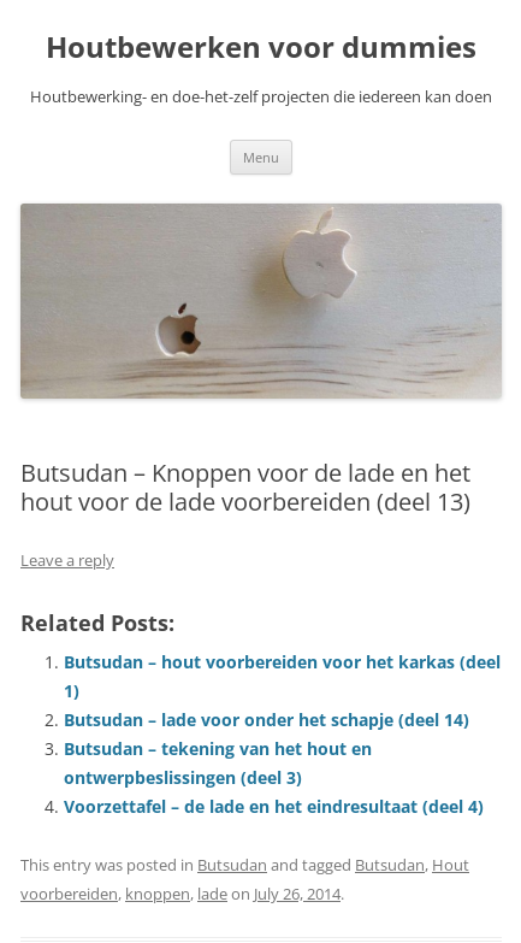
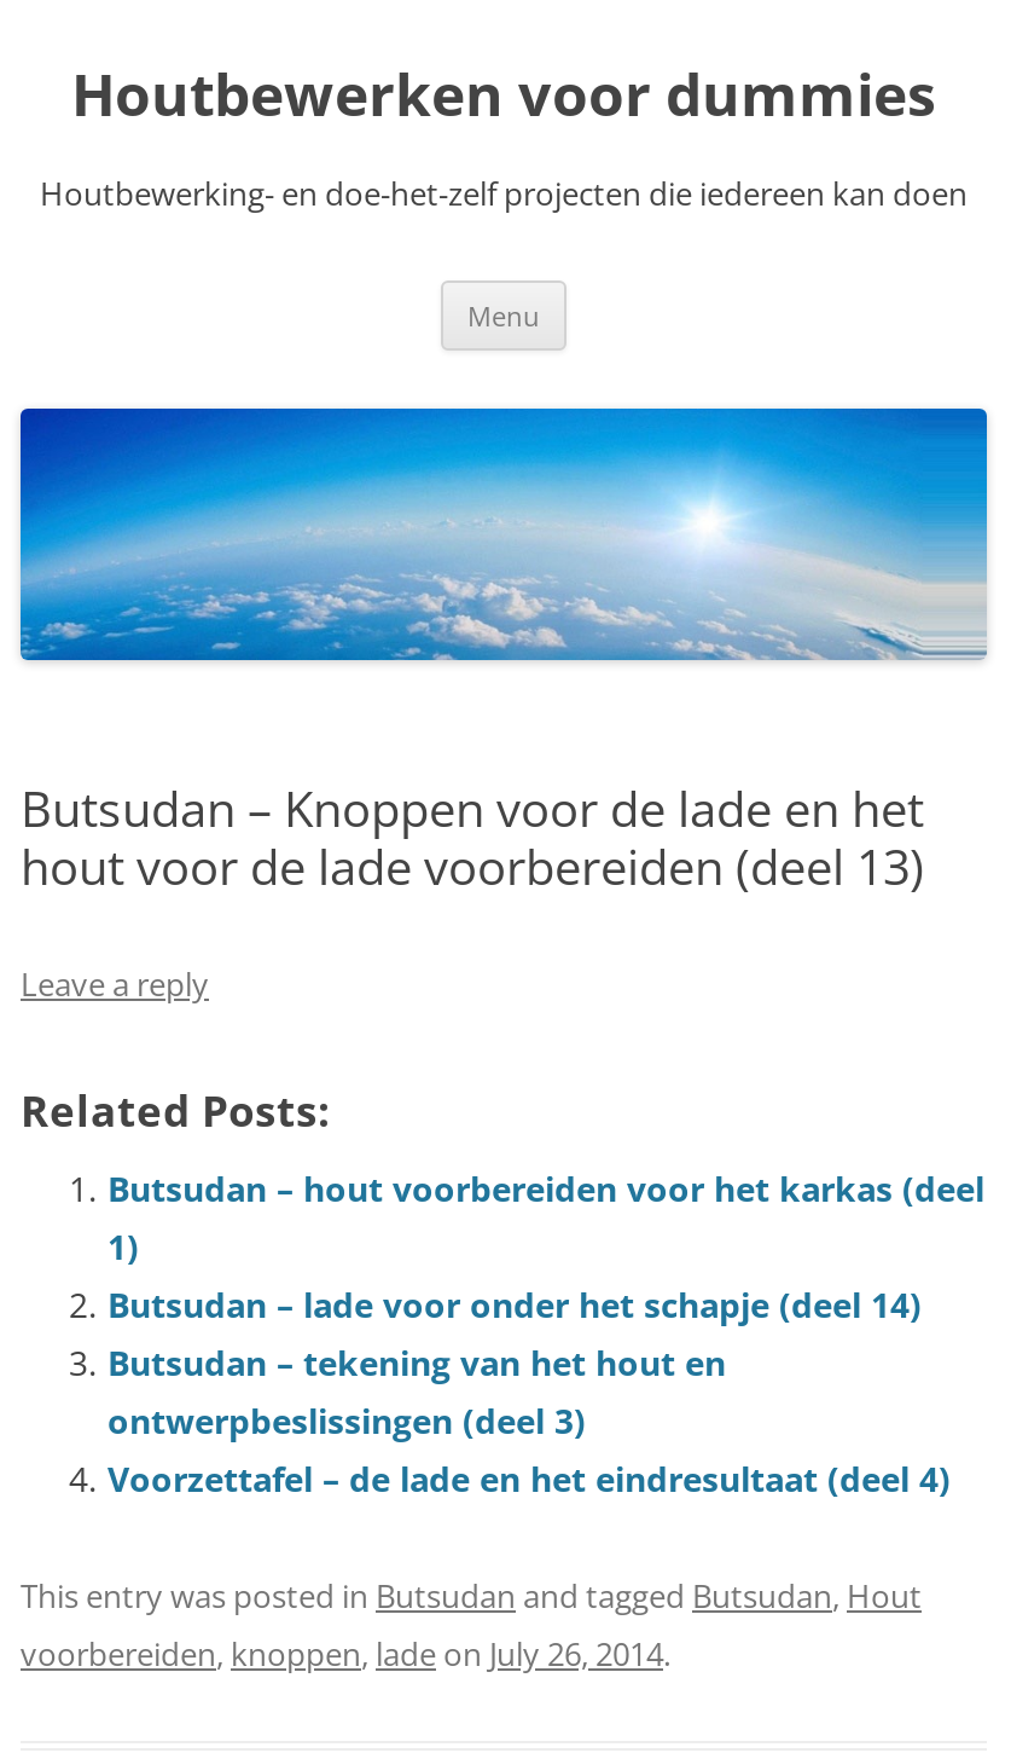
[19,202,503,400] [image] -> [18,406,989,663] [image]

